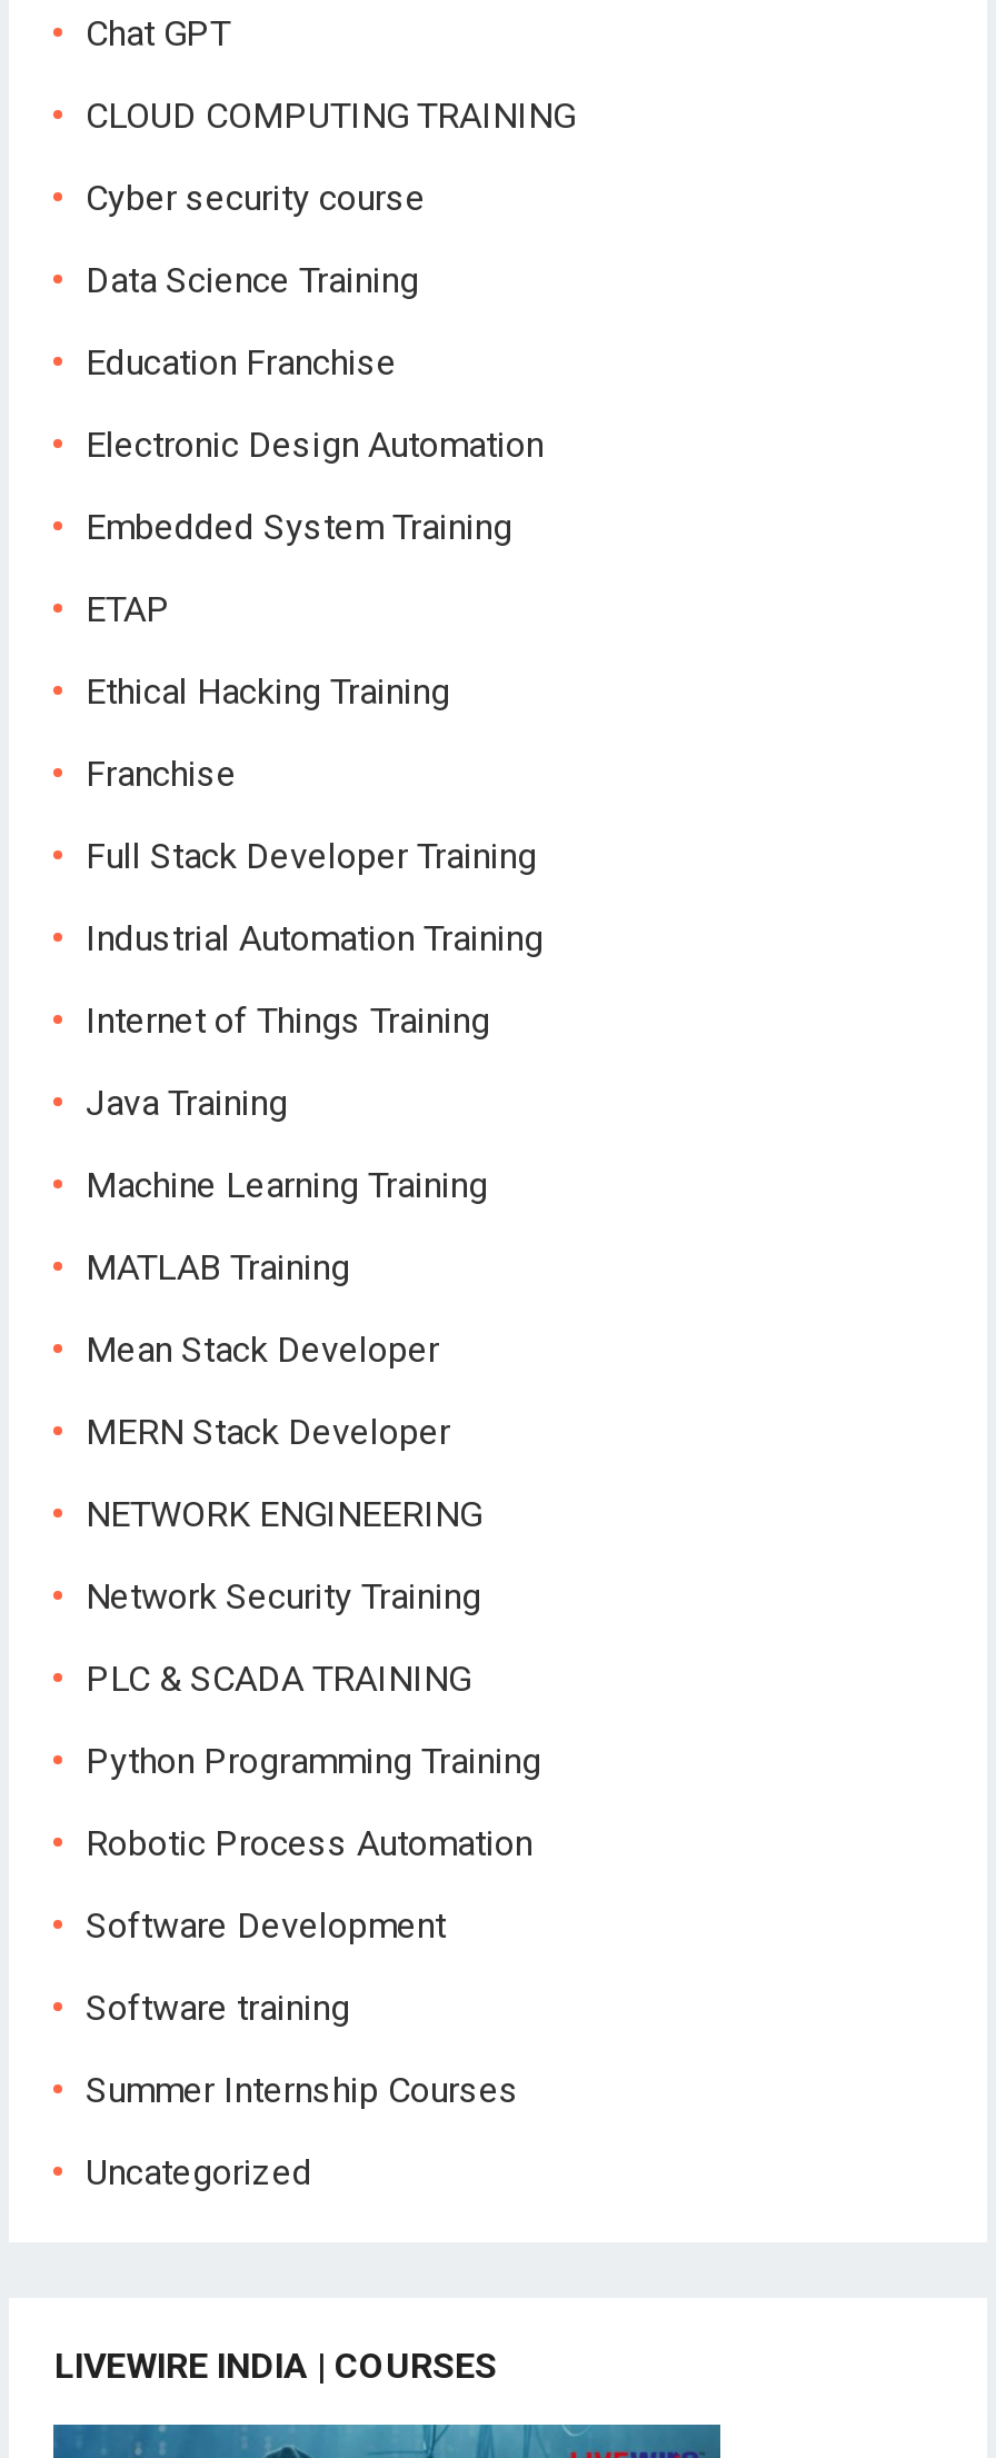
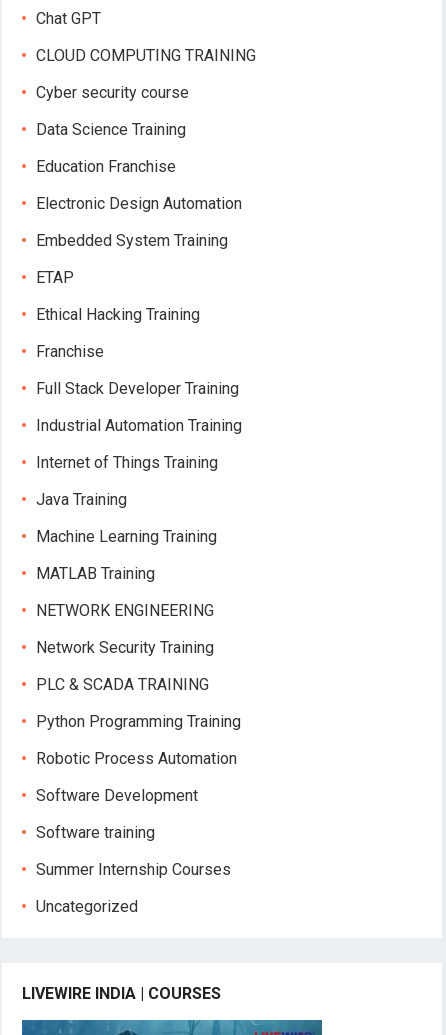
[86,1329,450,1453] Mean Stack Developer | MERN Stack Developer -> none

